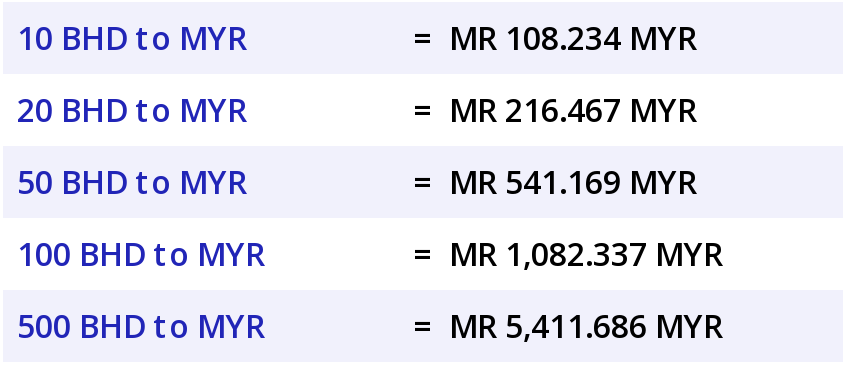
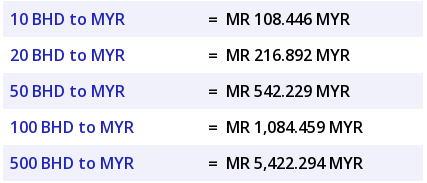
[413,16,697,60] = MR 108.234 MYR -> [208,8,350,30] = MR 108.446 MYR
[413,88,697,132] = MR 216.467 MYR -> [208,44,350,66] = MR 216.892 MYR
[413,160,697,204] = MR 541.169 MYR -> [208,80,350,102] = MR 542.229 MYR
[413,232,723,276] = MR 1,082.337 MYR -> [208,116,363,138] = MR 1,084.459 MYR
[413,304,723,348] = MR 5,411.686 MYR -> [208,152,363,174] = MR 5,422.294 MYR

